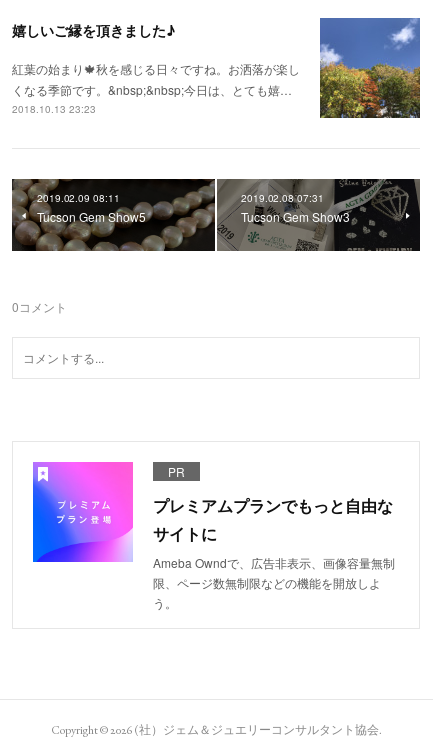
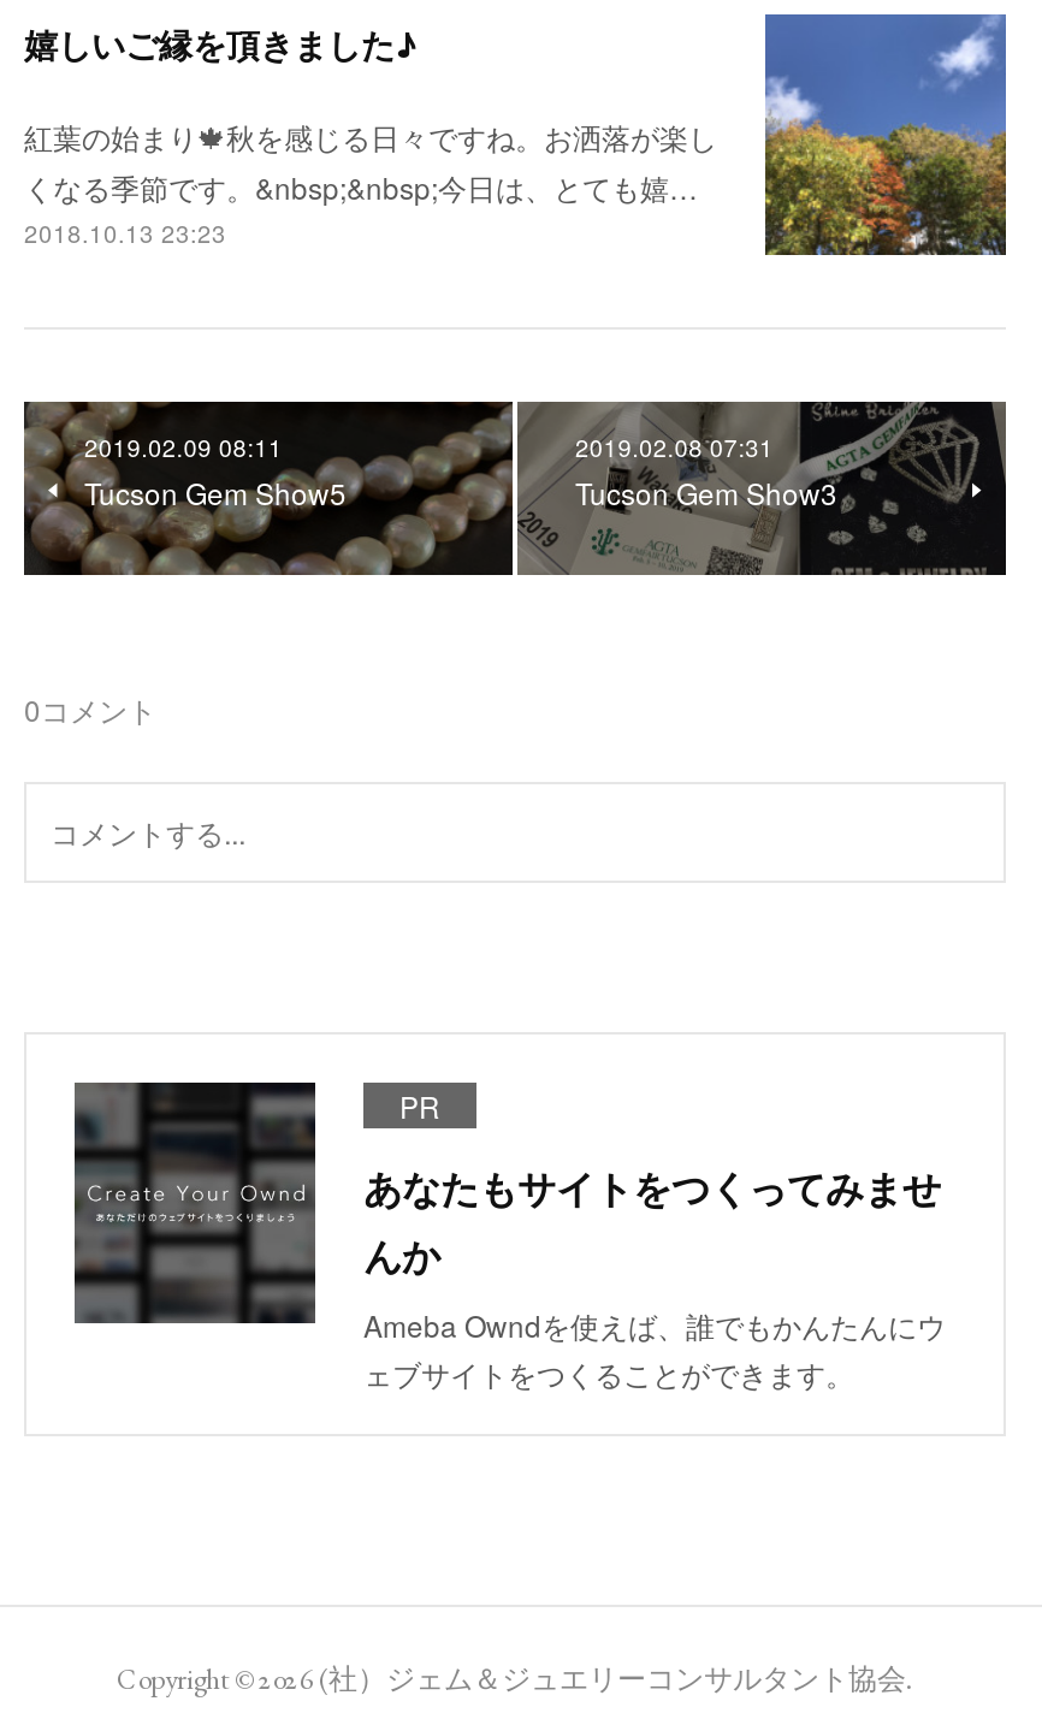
[32,461,395,611] [image] | プレミアムプランでもっと自由な | サイトに | Ameba Owndで、広告非表示、画像容量無制 | 限、ページ数無制限などの機能を開放しよ | う。 -> [72,1079,946,1392] [image] | あなたもサイトをつくってみませ | んか | Ameba Owndを使えば、誰でもかんたんにウ | ェブサイトをつくることができます。

